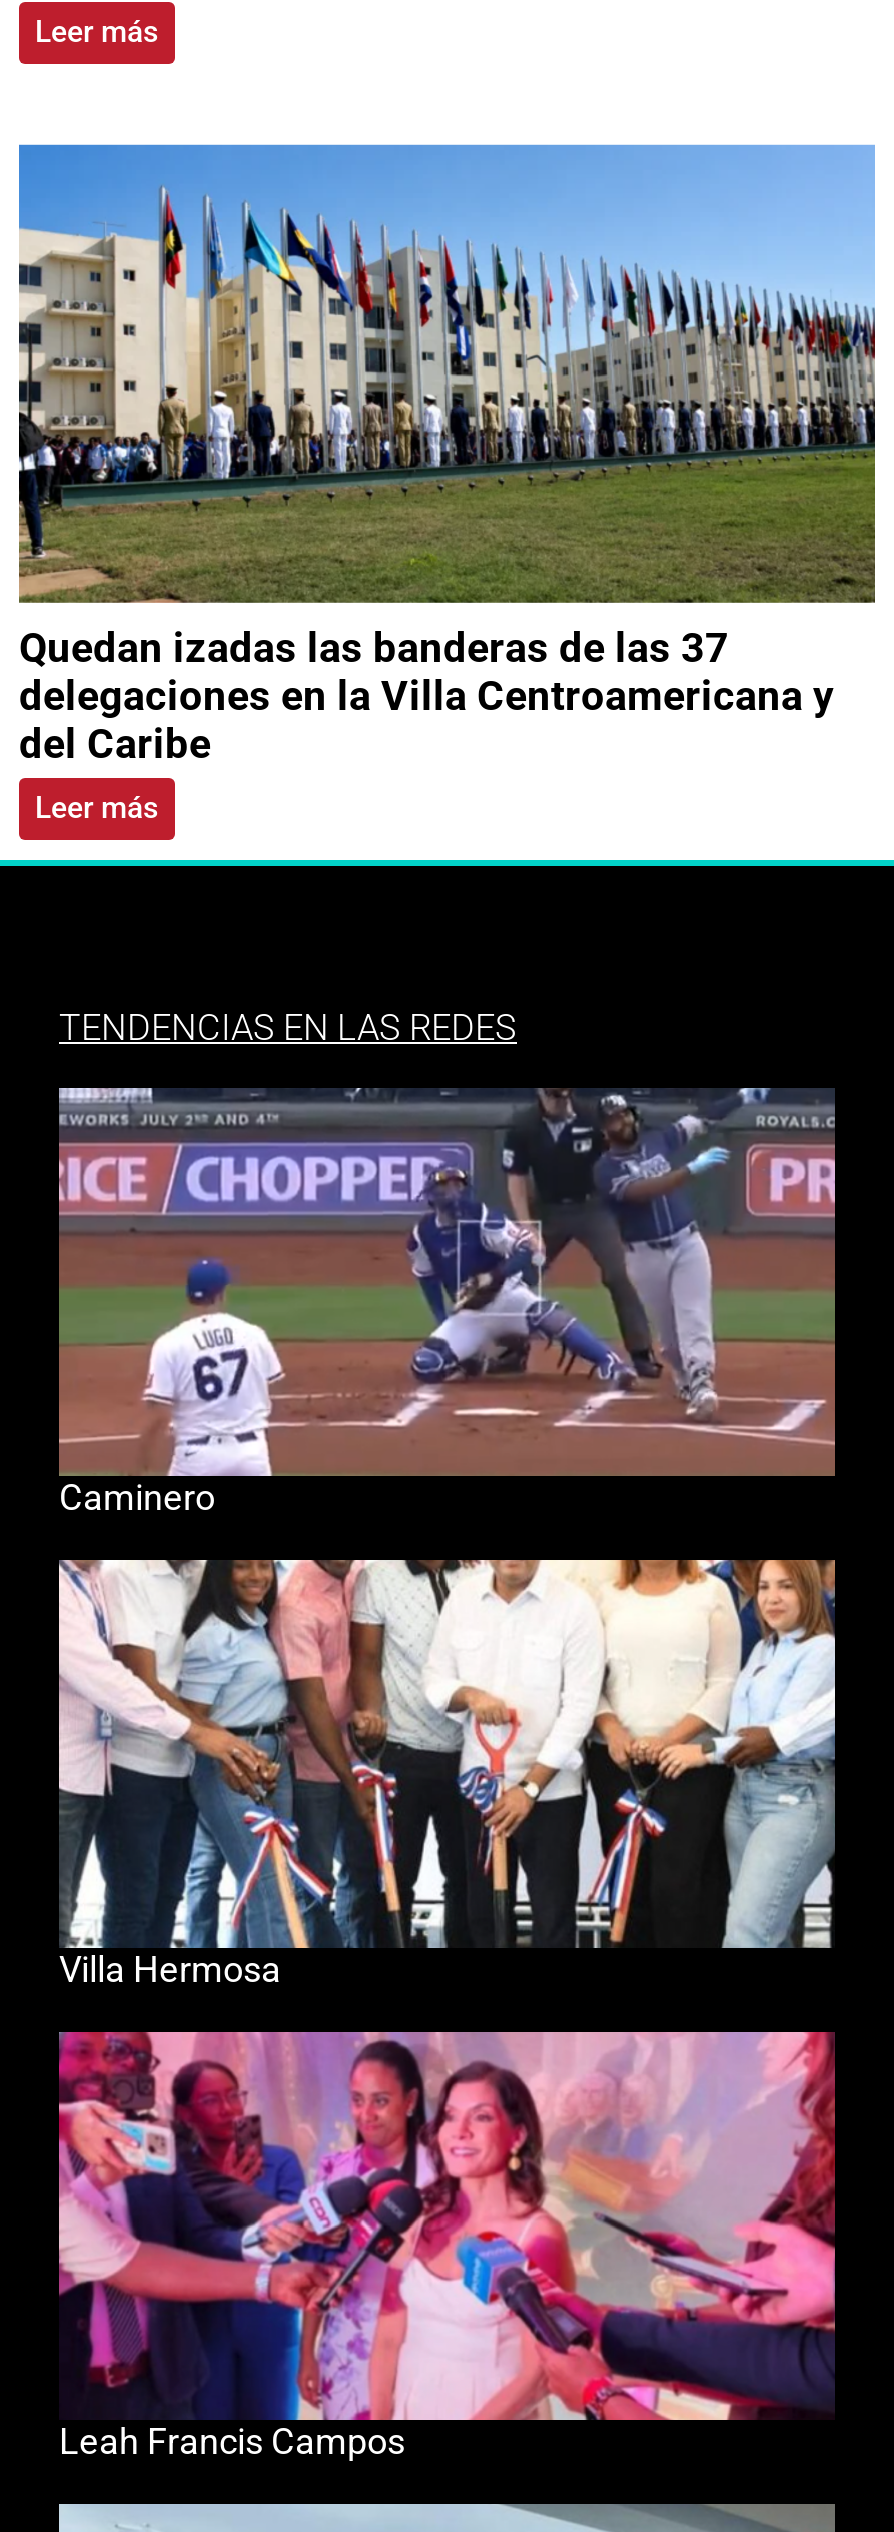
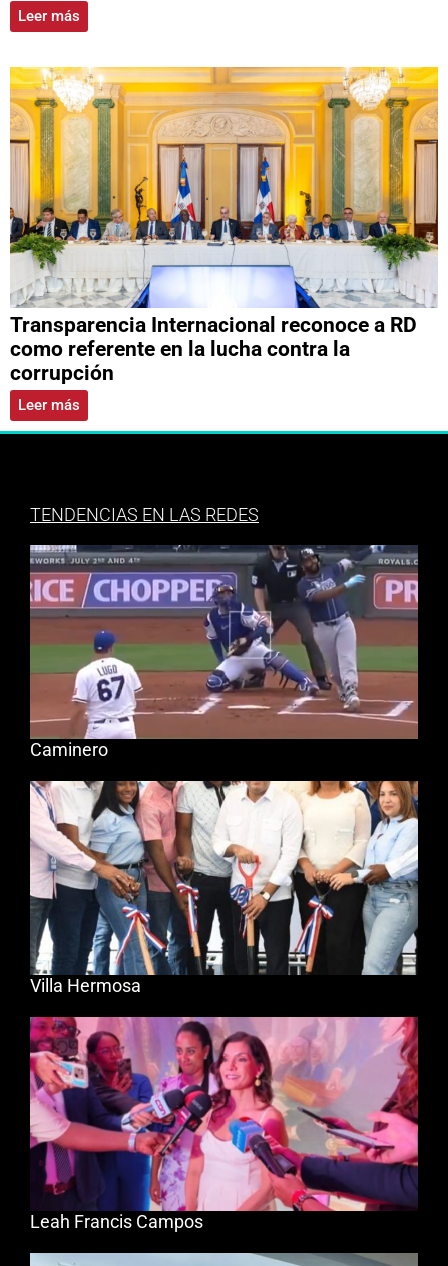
[17,134,877,769] [image] | Quedan izadas las banderas de las 37 | delegaciones en la Villa Centroamericana y | del Caribe -> [9,66,439,385] [image] | Transparencia Internacional reconoce a RD | como referente en la lucha contra la | corrupción

